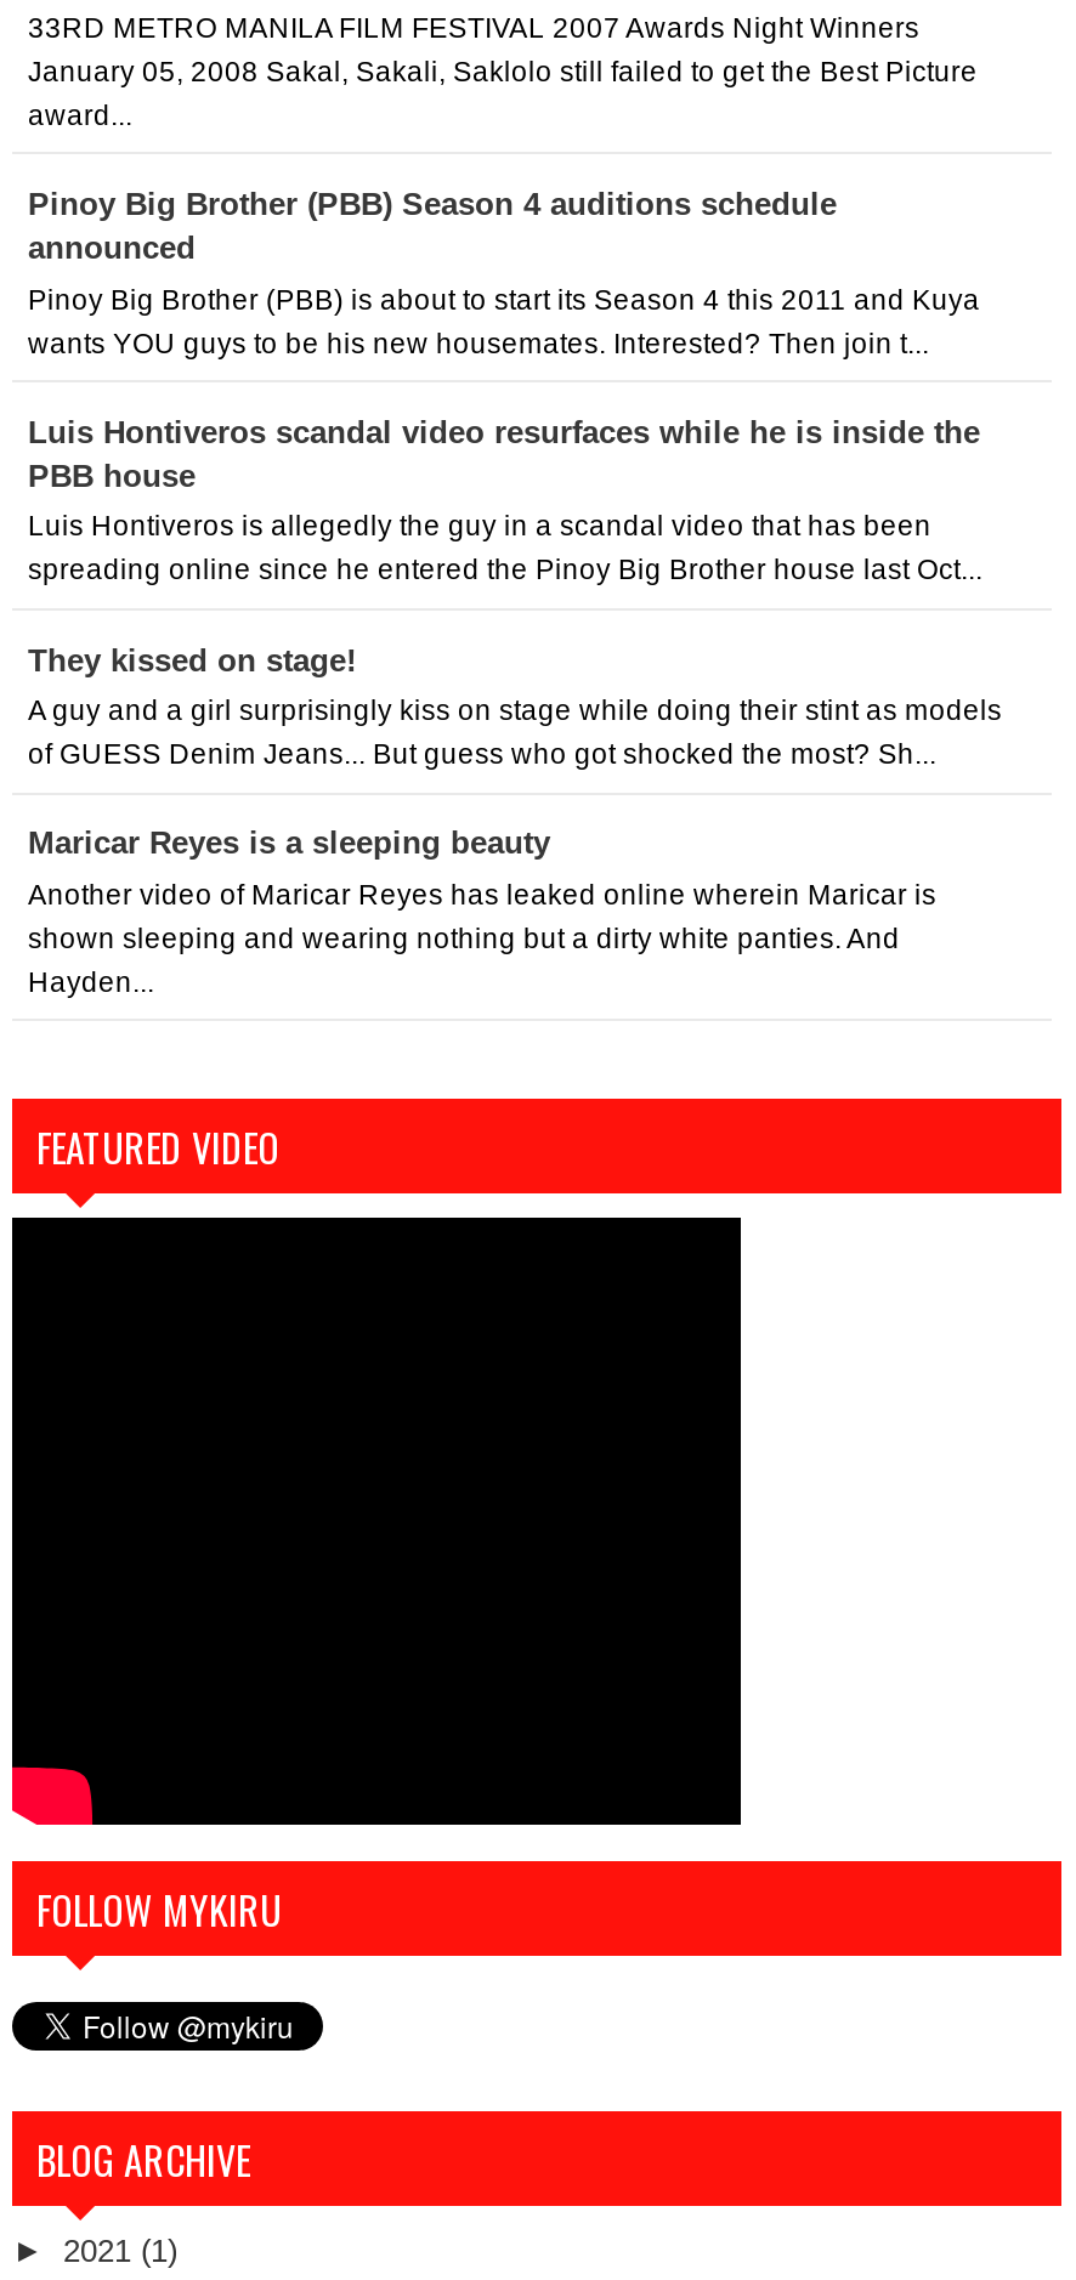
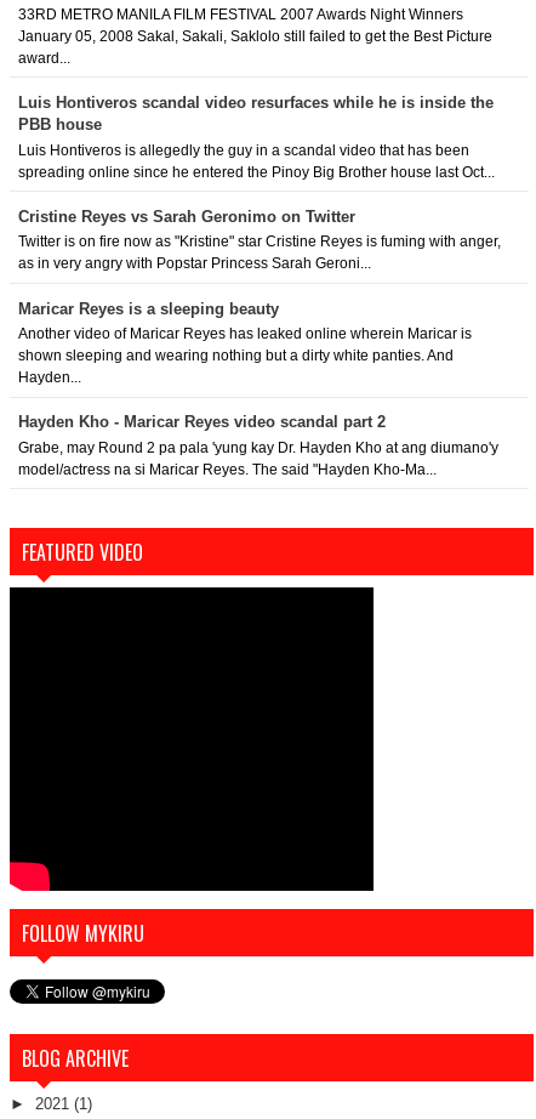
[28,186,980,357] Pinoy Big Brother (PBB) Season 4 auditions schedule | announced | Pinoy Big Brother (PBB) is about to start its Season 4 this 2011 and Kuya | wants YOU guys to be his new housemates. Interested? Then join t... -> none
moved [28,414,982,585] -> [18,93,494,179]: Luis Hontiveros scandal video resurfaces while he is inside the | PBB house | Luis Hontiveros is allegedly the guy in a scandal video that has been | spreading online since he entered the Pinoy Big Brother house last Oct...
[28,641,356,677] They kissed on stage! -> [18,207,355,225] Cristine Reyes vs Sarah Geronimo on Twitter
[28,696,1002,725] A guy and a girl surprisingly kiss on stage while doing their stint as models -> [18,235,500,249] Twitter is on fire now as "Kristine" star Cristine Reyes is fuming with anger,
[28,740,936,769] of GUESS Denim Jeans... But guess who got shocked the most? Sh... -> [18,256,370,271] as in very angry with Popstar Princess Sarah Geroni...
moved [28,825,936,996] -> [18,299,471,385]: Maricar Reyes is a sleeping beauty | Another video of Maricar Reyes has leaked online wherein Maricar is | shown sleeping and wearing nothing but a dirty white panties. And | Hayden...
none -> [18,413,498,477] Hayden Kho - Maricar Reyes video scandal part 2 | Grabe, may Round 2 pa pala 'yung kay Dr. Hayden Kho at ang diumano'y | model/actress na si Maricar Reyes. The said "Hayden Kho-Ma...

